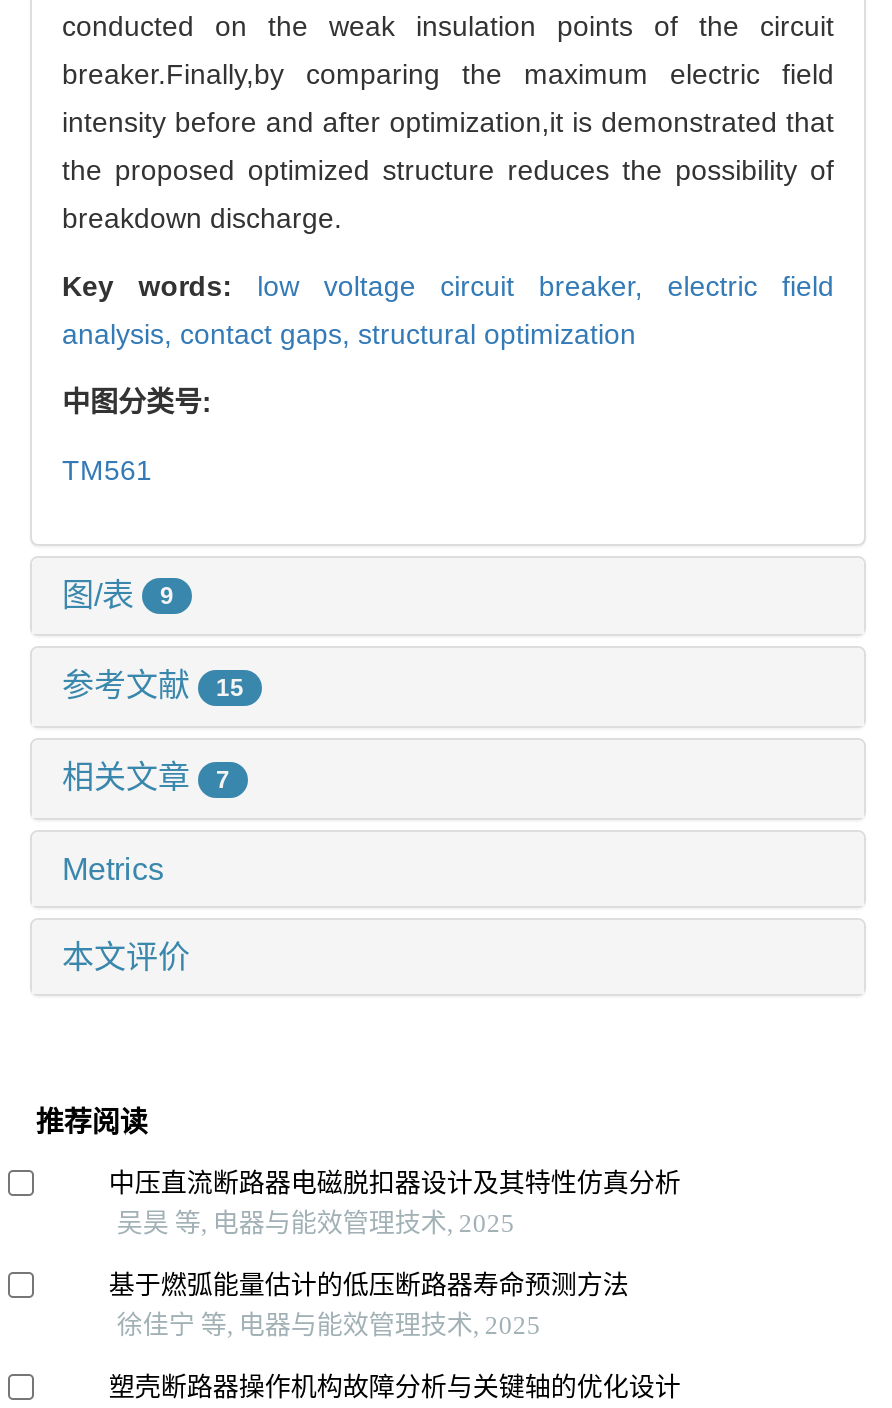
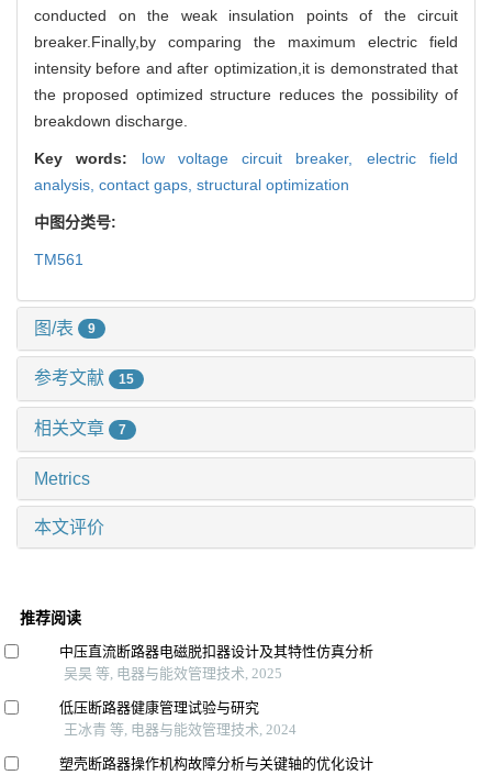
[109,1270,629,1340] 基于燃弧能量估计的低压断路器寿命预测方法 | 徐佳宁 等, 电器与能效管理技术, 2025 -> [60,699,297,738] 低压断路器健康管理试验与研究 | 王冰青 等, 电器与能效管理技术, 2024

